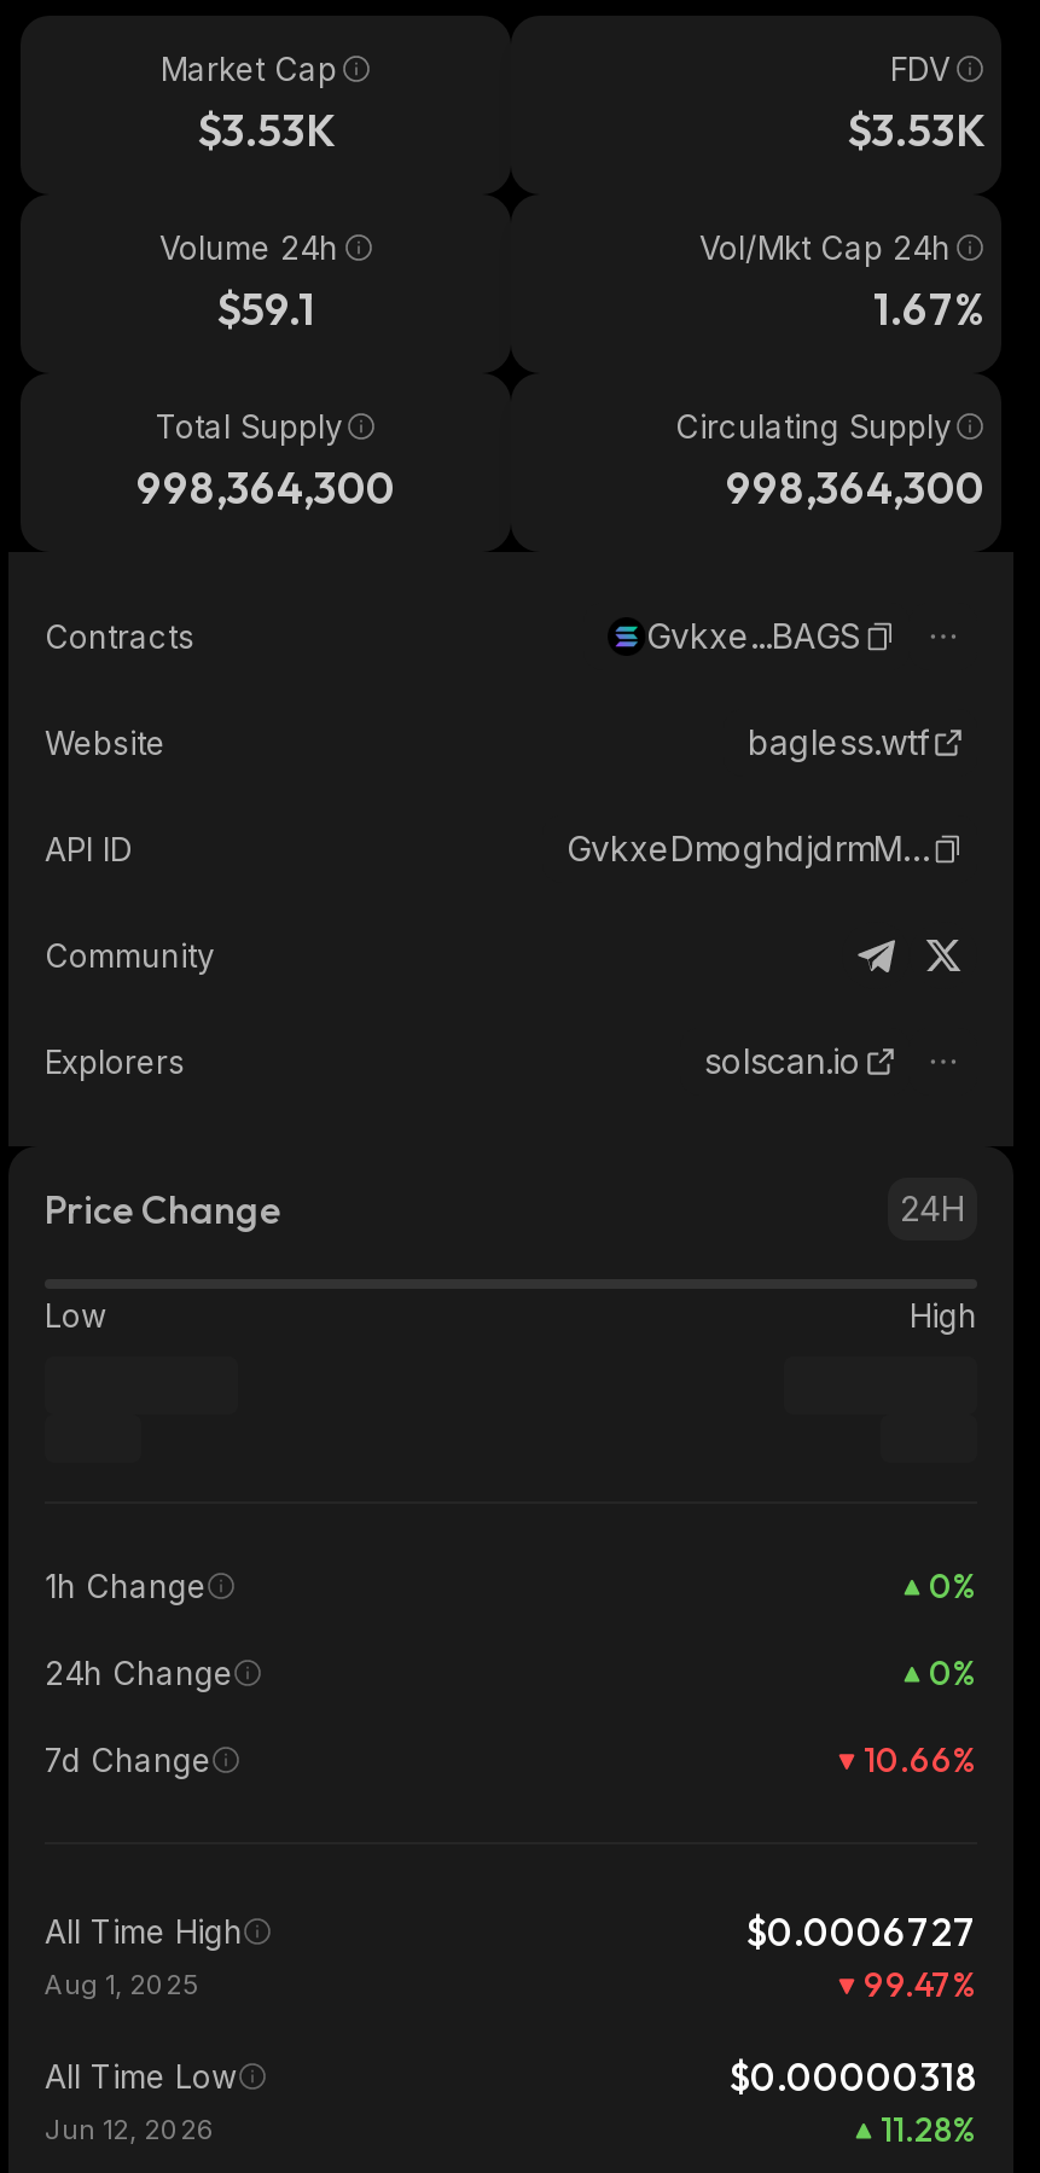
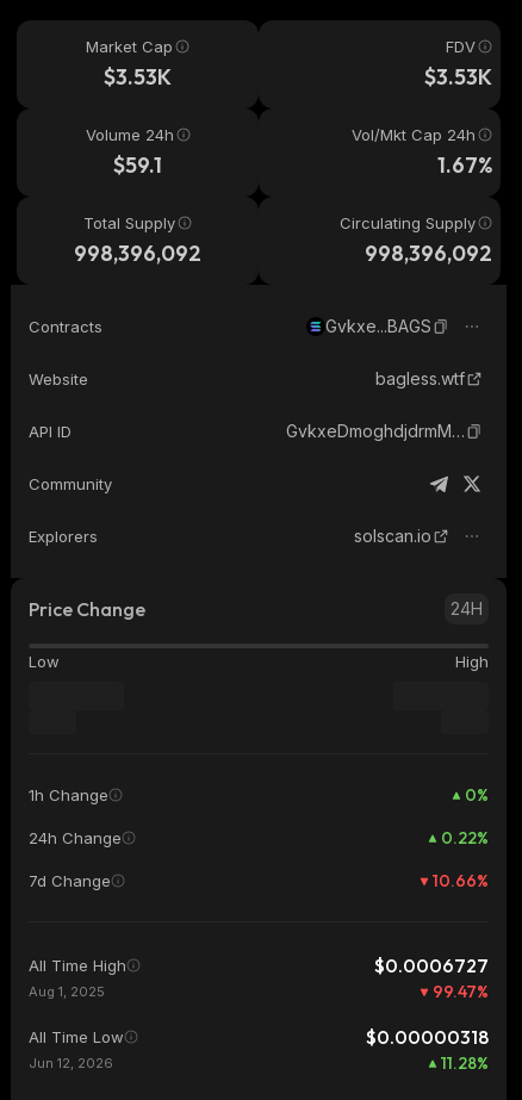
[136,460,395,516] 998,364,300 -> [74,240,201,267] 998,396,092
[726,460,984,516] 998,364,300 -> [365,240,492,267] 998,396,092
[929,1651,977,1695] 0% -> [441,827,489,849] 0.22%

